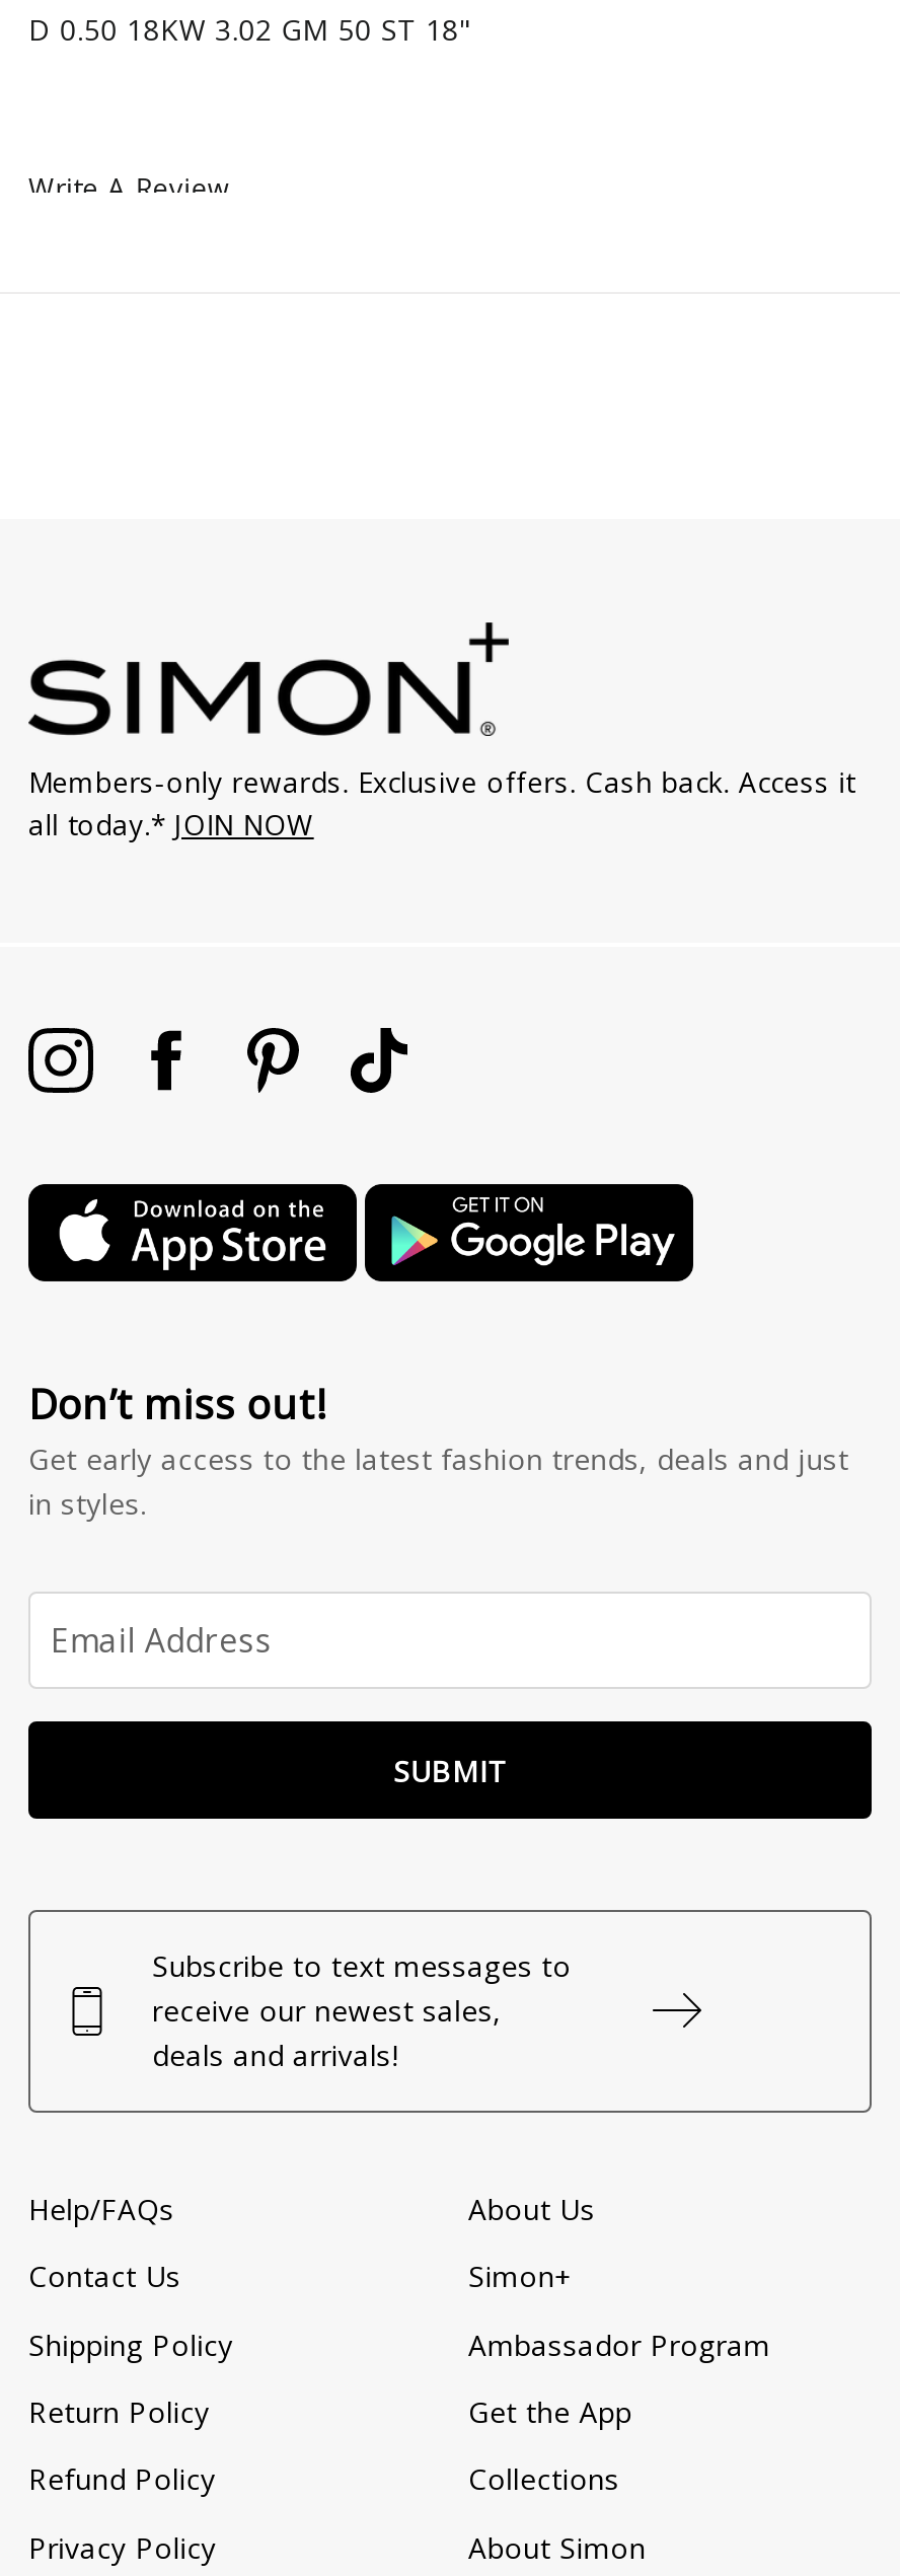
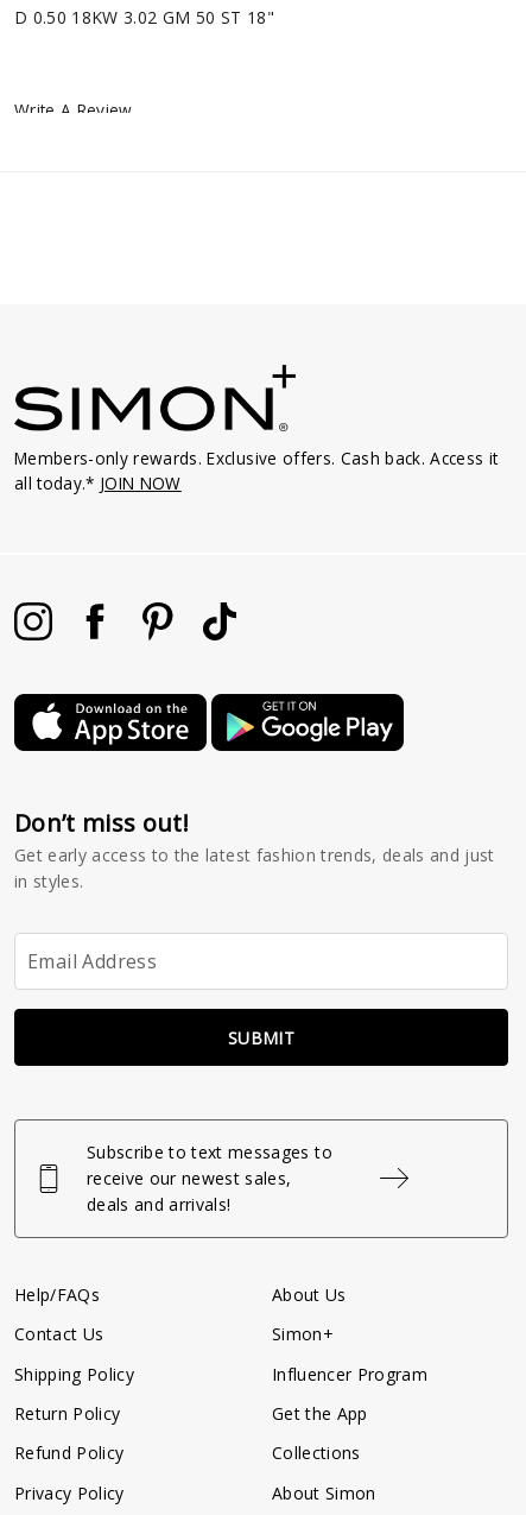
[468,2325,770,2364] Ambassador Program -> [272,1363,428,1385] Influencer Program

